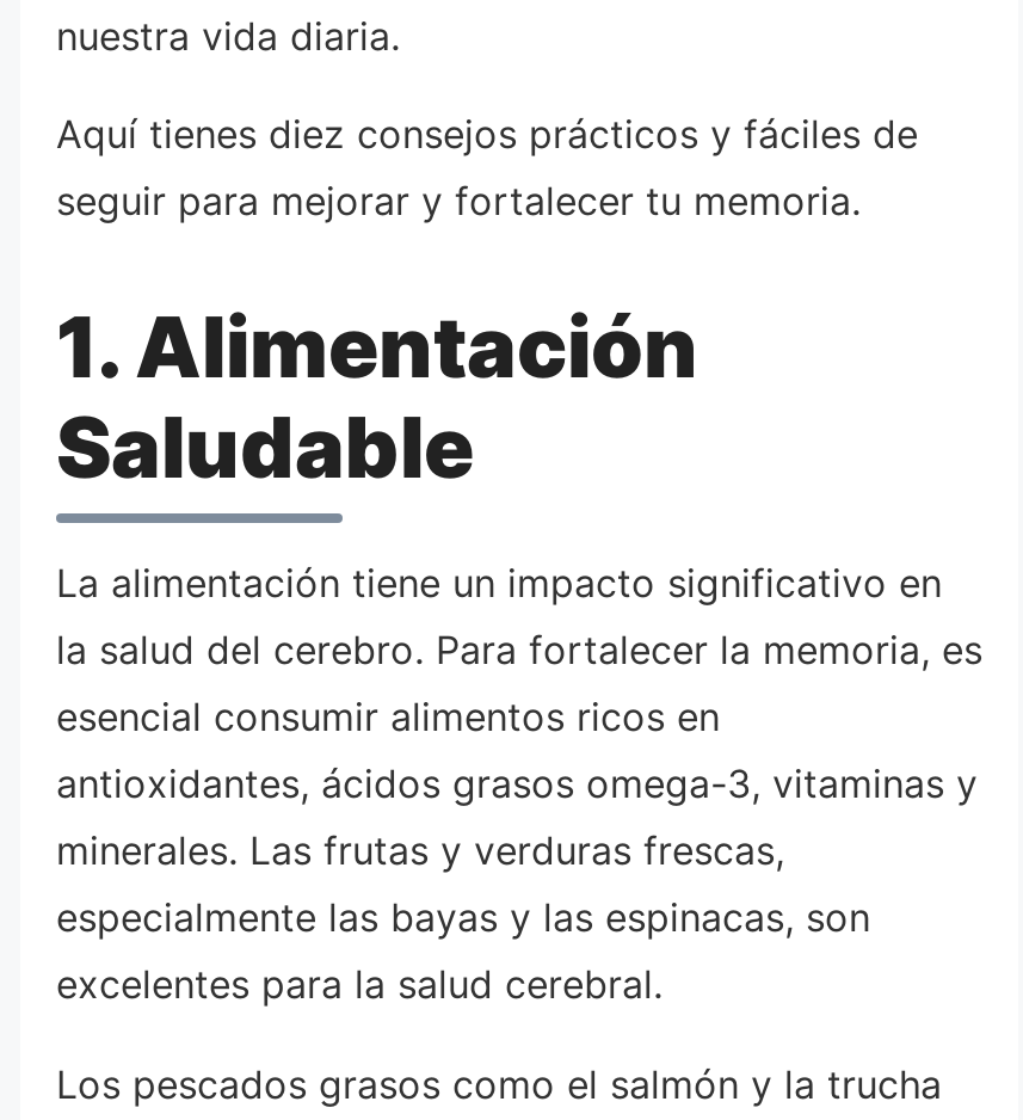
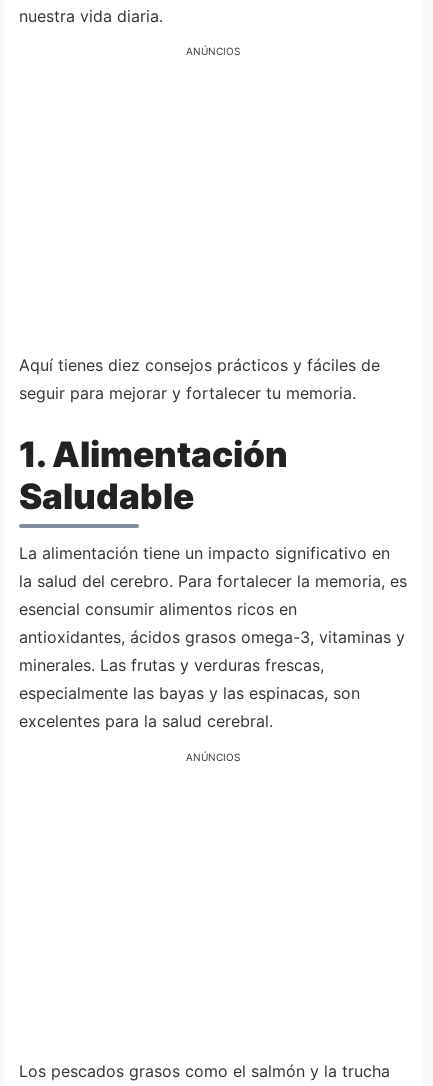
none -> [186,45,240,57] ANÚNCIOS
none -> [186,751,240,763] ANÚNCIOS

